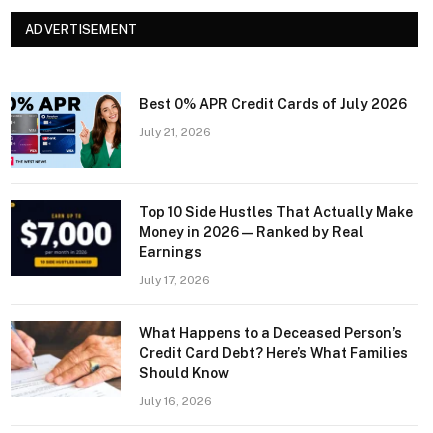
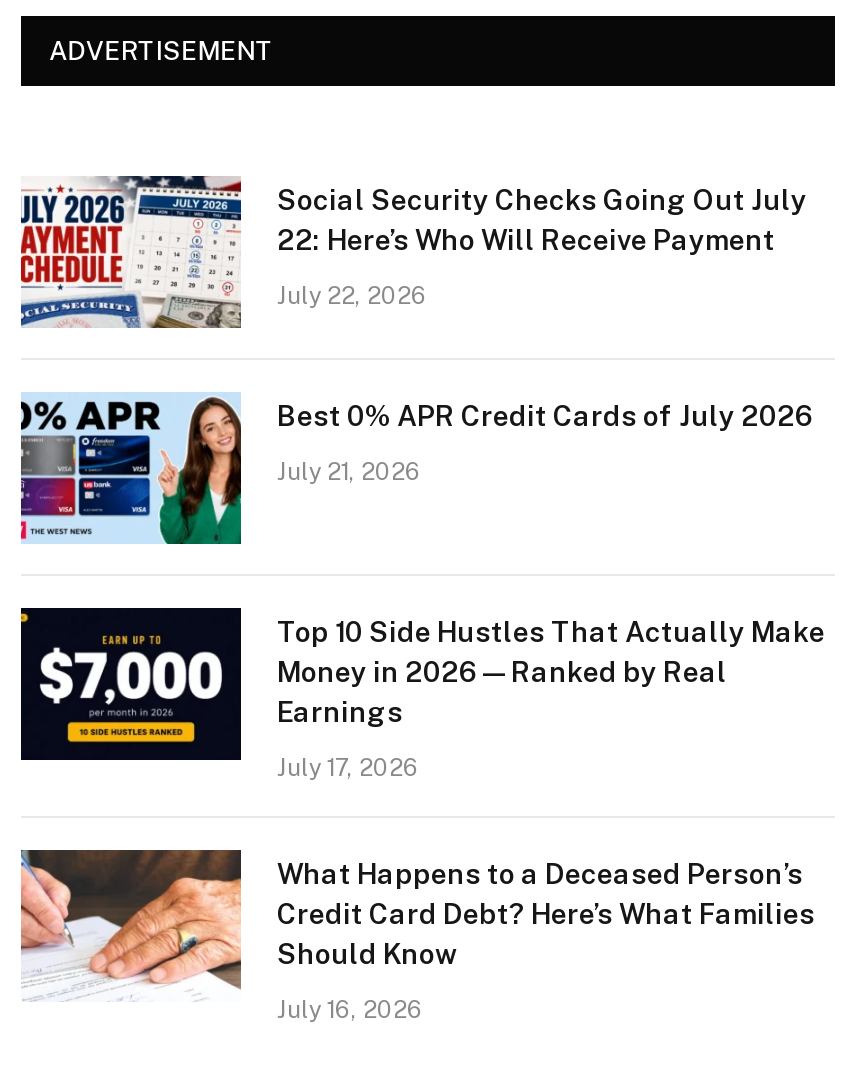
none -> [19,174,807,330] [image] | Social Security Checks Going Out July | 22: Here’s Who Will Receive Payment | July 22, 2026

